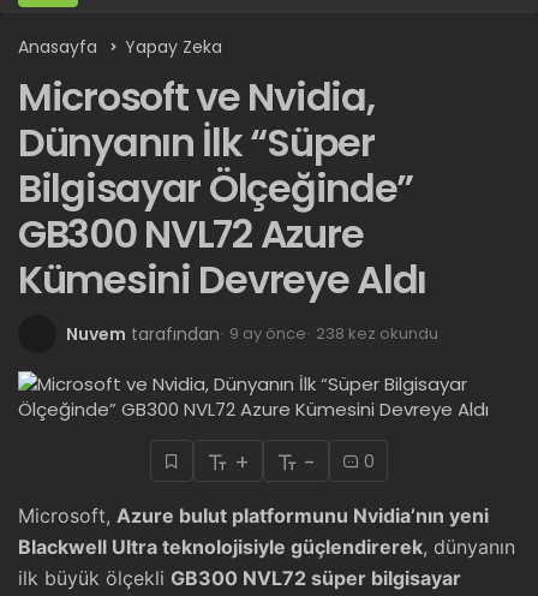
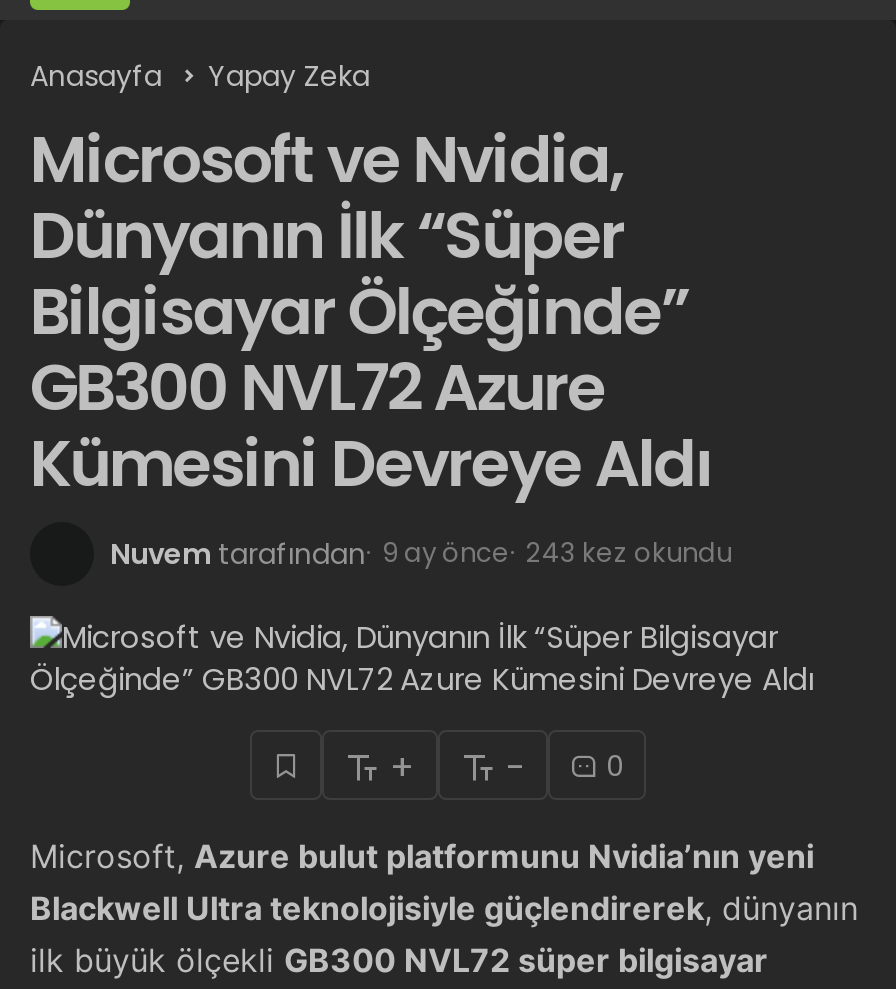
[66,322,438,346] Nuvem tarafından 9 ay önce 238 kez okundu -> [110,534,732,574] Nuvem tarafından 9 ay önce 243 kez okundu

